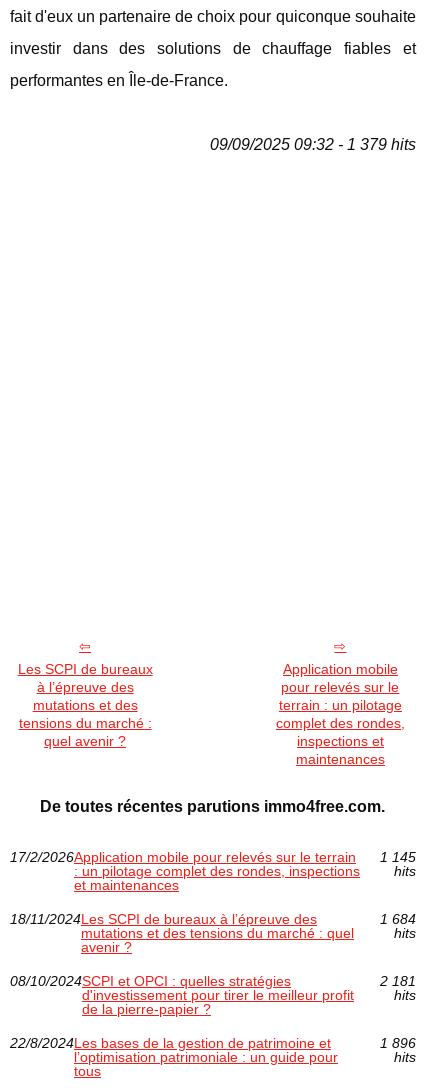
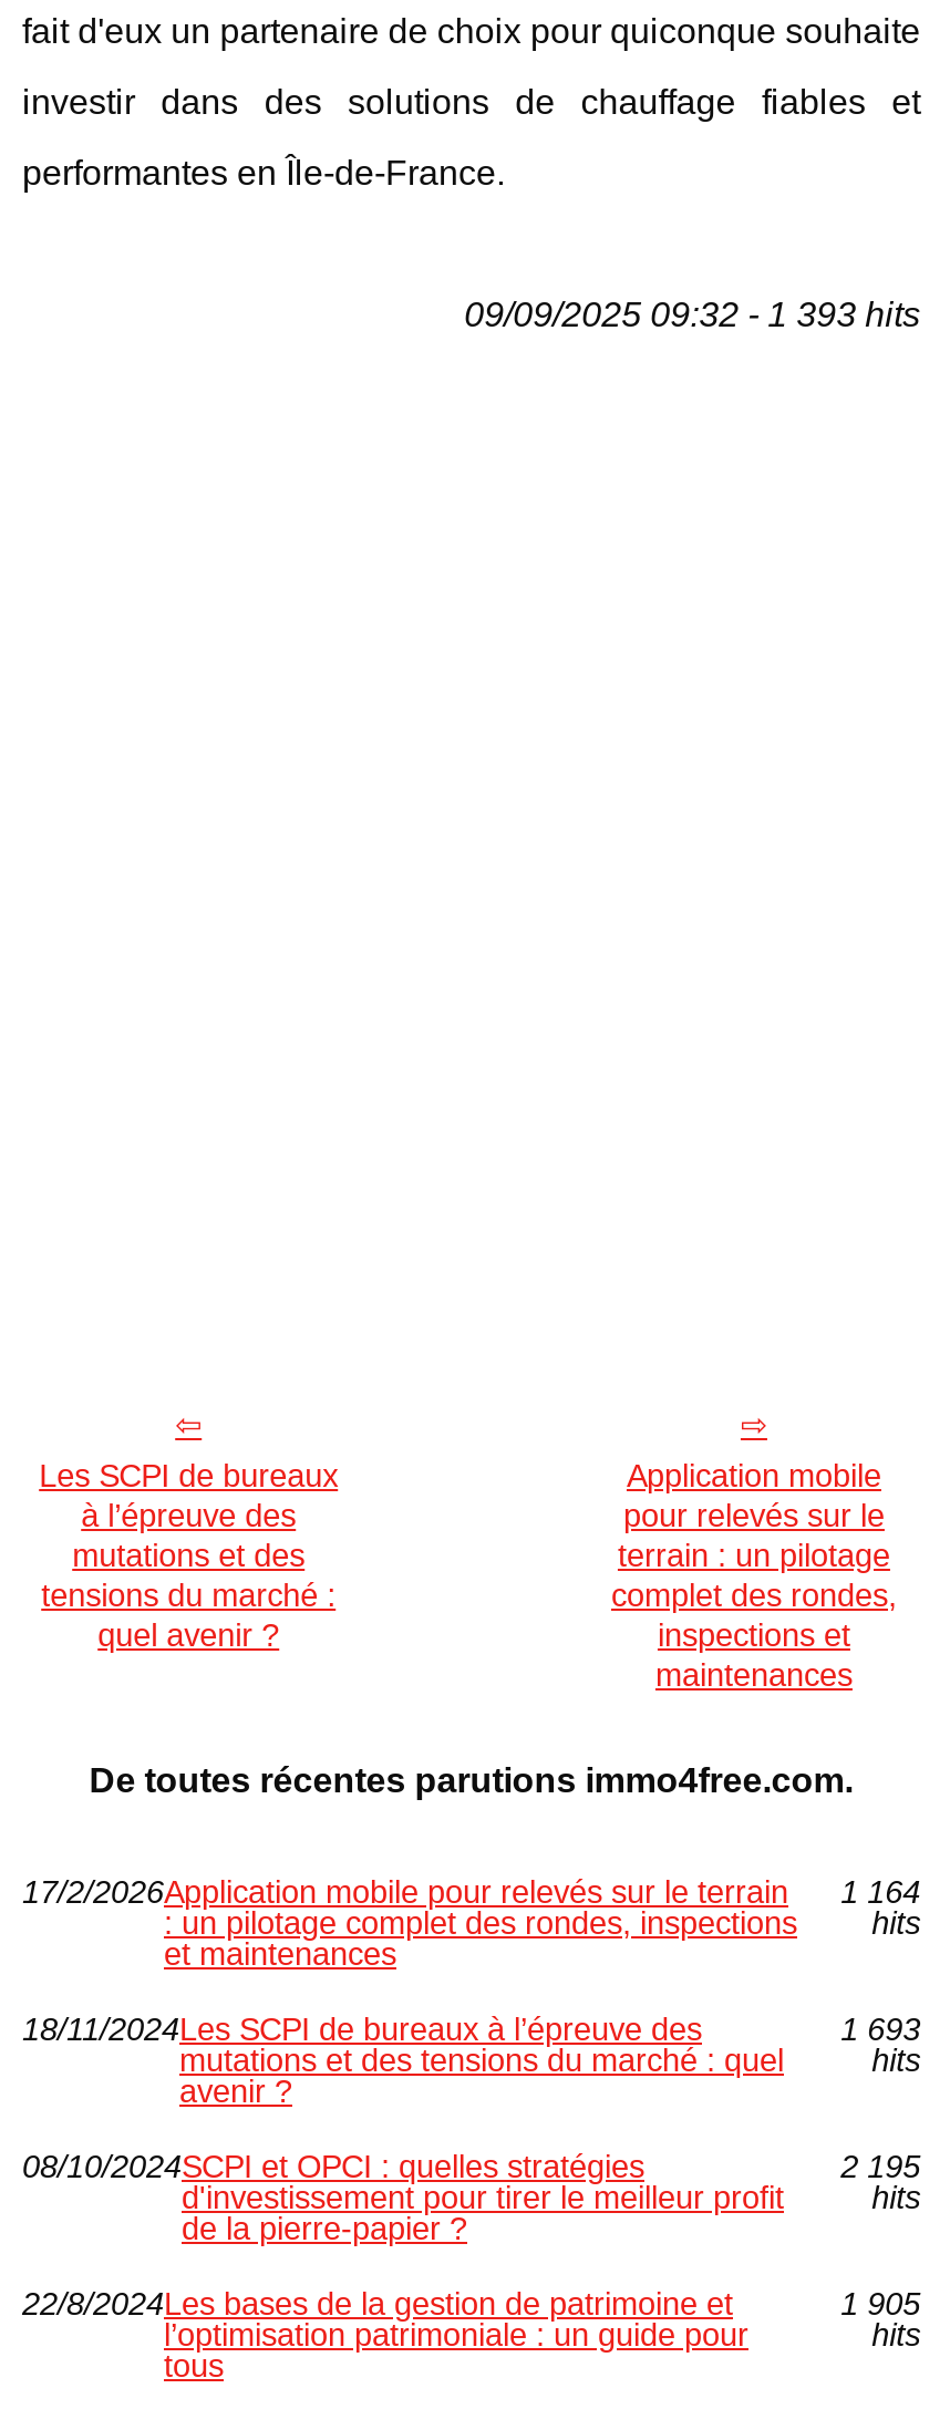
[210,136,416,153] 09/09/2025 09:32 - 1 379 hits -> [464,296,920,334] 09/09/2025 09:32 - 1 393 hits
[10,849,416,865] 17/2/2026Application mobile pour relevés sur le terrain 1 145 -> [22,1875,920,1910] 17/2/2026Application mobile pour relevés sur le terrain 1 164
[380,911,416,927] 1 684 -> [841,2012,920,2047] 1 693
[380,973,416,989] 2 181 -> [841,2149,920,2185] 2 195
[380,1035,416,1051] 1 896 -> [841,2287,920,2322] 1 905

